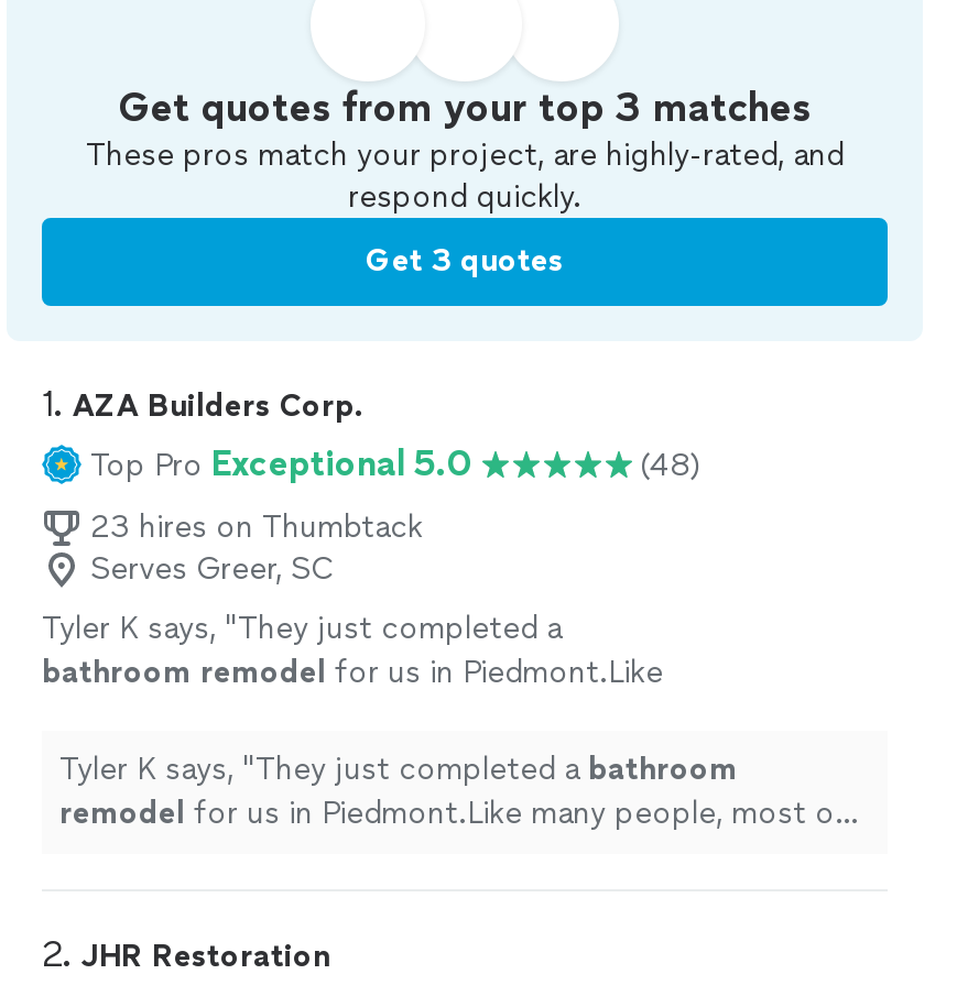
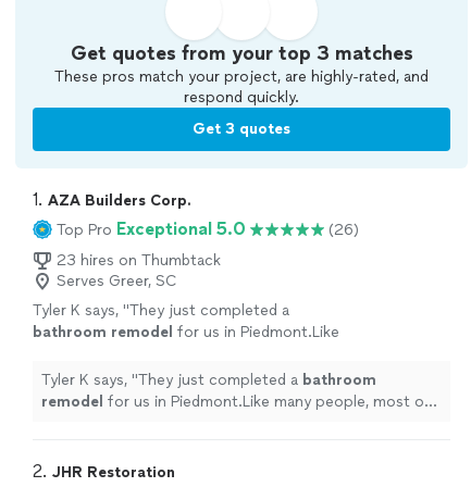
[641,446,700,483] (48) -> [329,220,359,239] (26)

